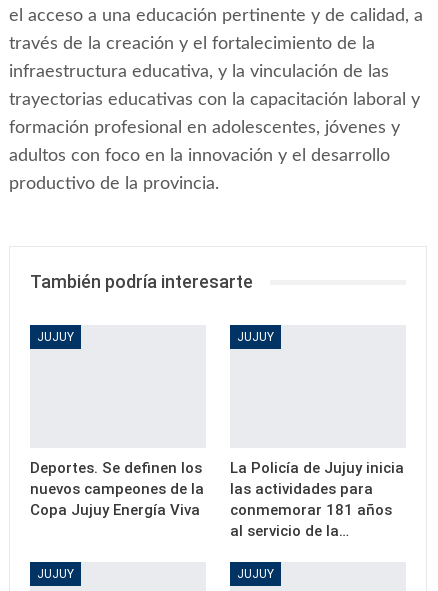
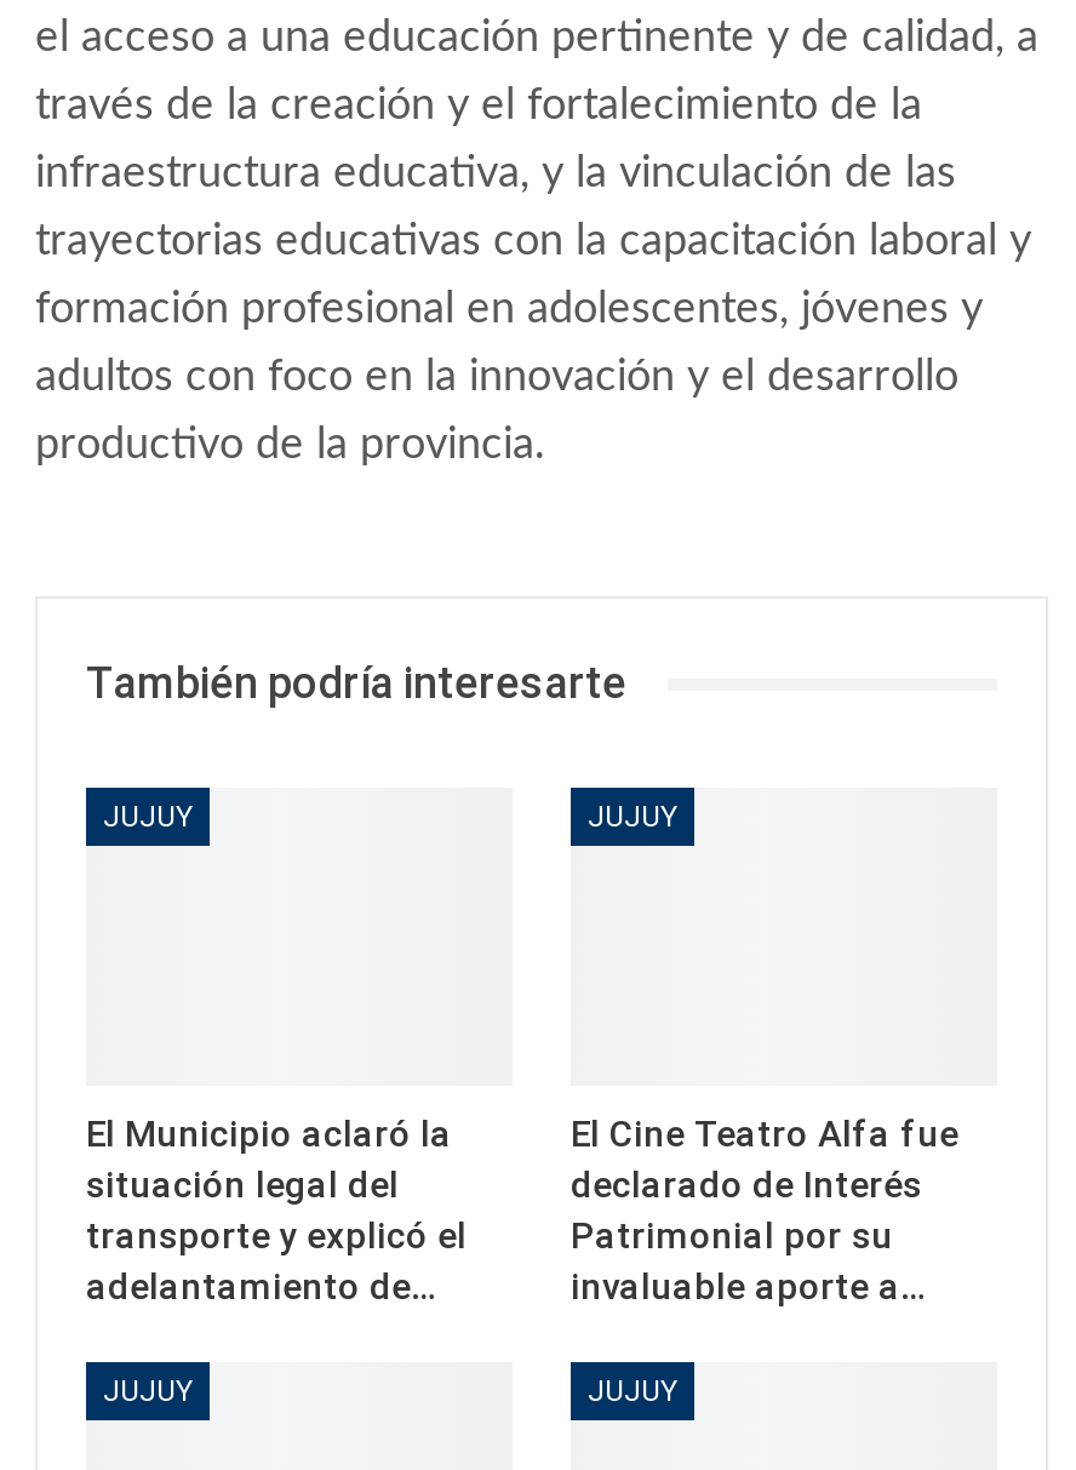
[30,459,204,519] Deportes. Se definen los | nuevos campeones de la | Copa Jujuy Energía Viva -> [86,1114,467,1310] El Municipio aclaró la | situación legal del | transporte y explicó el | adelantamiento de…
[230,459,404,540] La Policía de Jujuy inicia | las actividades para | conmemorar 181 años | al servicio de la… -> [571,1114,958,1310] El Cine Teatro Alfa fue | declarado de Interés | Patrimonial por su | invaluable aporte a…

